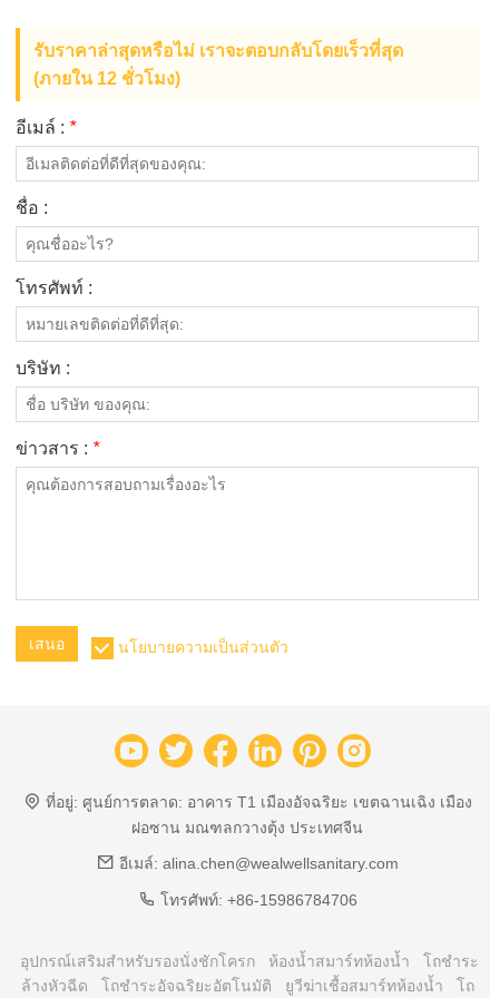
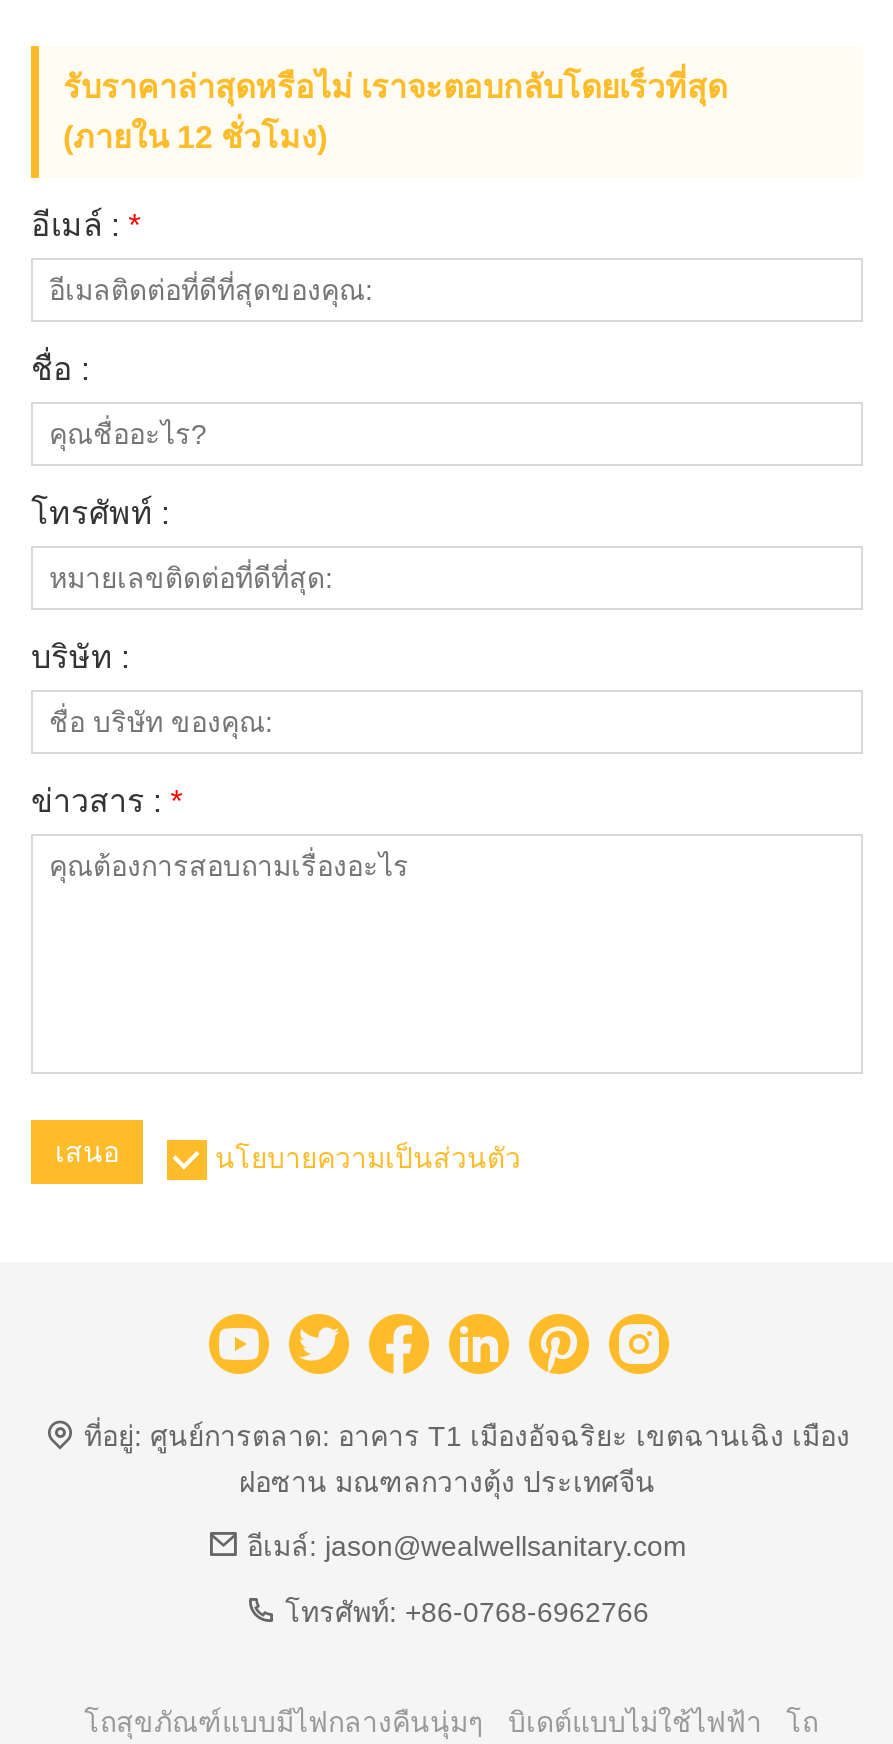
[119,854,398,872] อีเมล์: alina.chen@wealwellsanitary.com -> [247,1530,687,1562] อีเมล์: jason@wealwellsanitary.com
[160,891,357,909] โทรศัพท์: +86-15986784706 -> [285,1596,649,1628] โทรศัพท์: +86-0768-6962766
[20,952,479,995] อุปกรณ์เสริมสำหรับรองนั่งชักโครก | ห้องน้ำสมาร์ทห้องน้ำ | โถชำระ | ล้างหัวฉีด | โถชำระอัจฉริยะอัตโนมัติ | ยูวีฆ่าเชื้อสมาร์ทห้องน้ำ -> [84,1706,762,1738] โถสุขภัณฑ์แบบมีไฟกลางคืนนุ่มๆ | บิเดต์แบบไม่ใช้ไฟฟ้า

